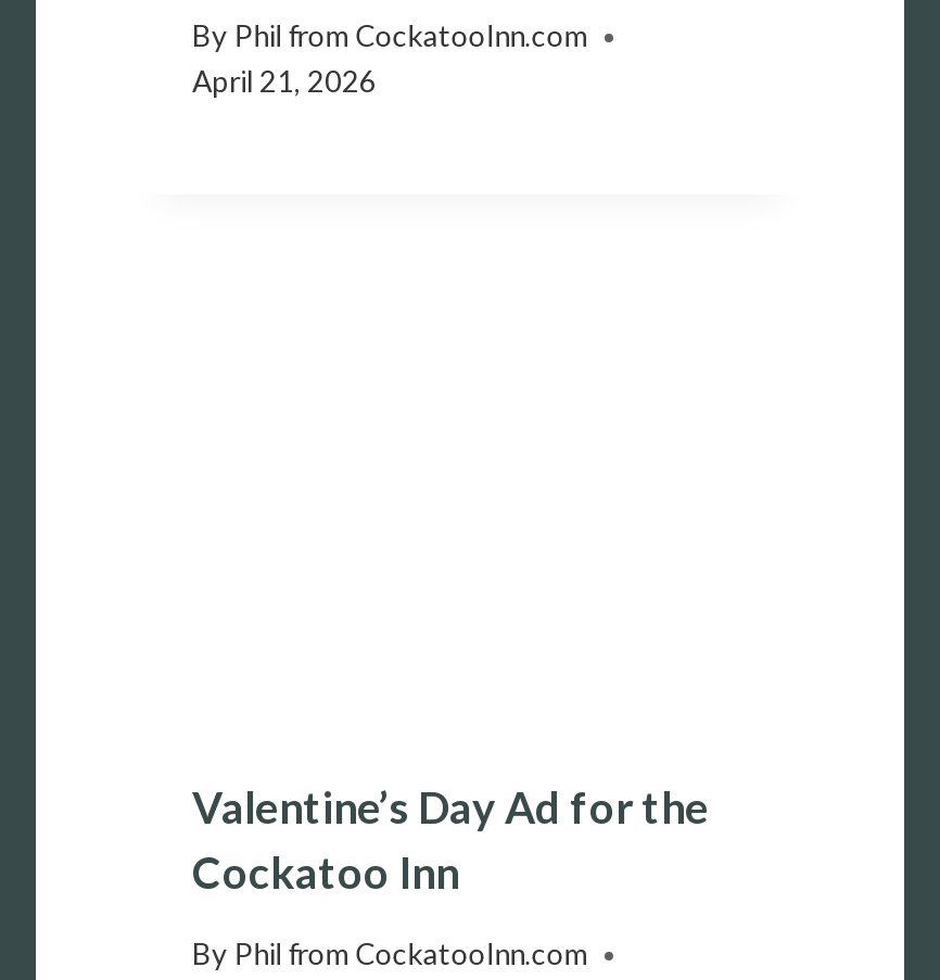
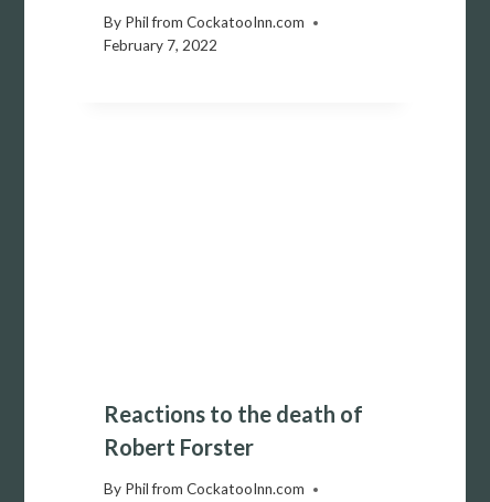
[192,64,377,99] April 21, 2026 -> [104,37,217,54] February 7, 2022
[192,780,709,897] Valentine’s Day Ad for the | Cockatoo Inn -> [104,400,363,460] Reactions to the death of | Robert Forster

